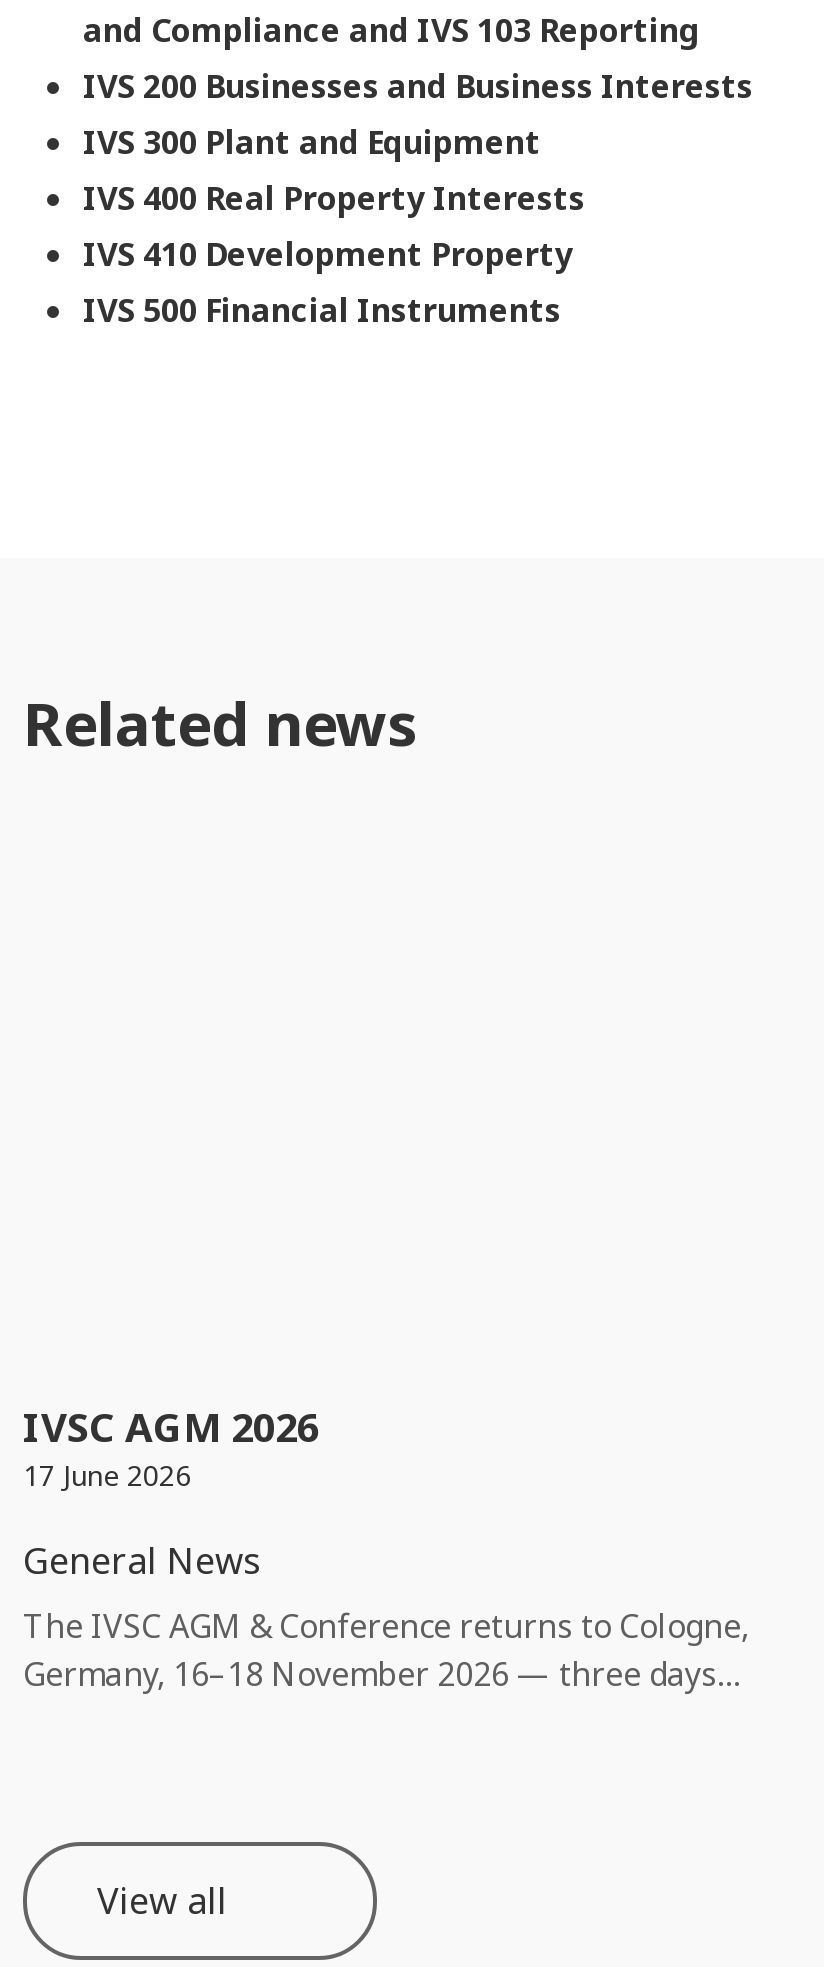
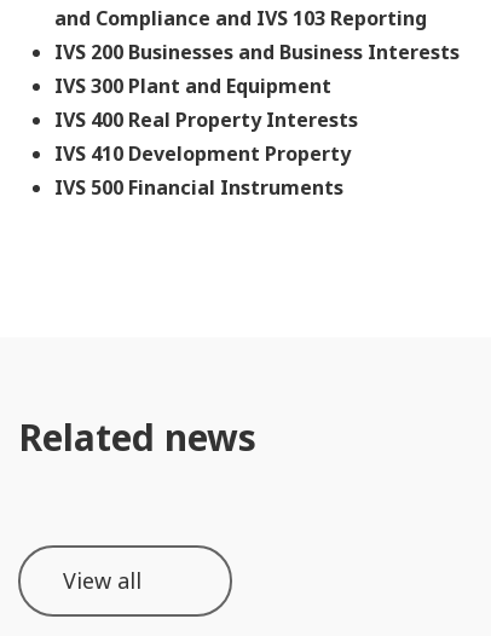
[23,1400,749,1696] IVSC AGM 2026 | 17 June 2026 | General News | The IVSC AGM & Conference returns to Cologne, | Germany, 16–18 November 2026 — three days… -> none

